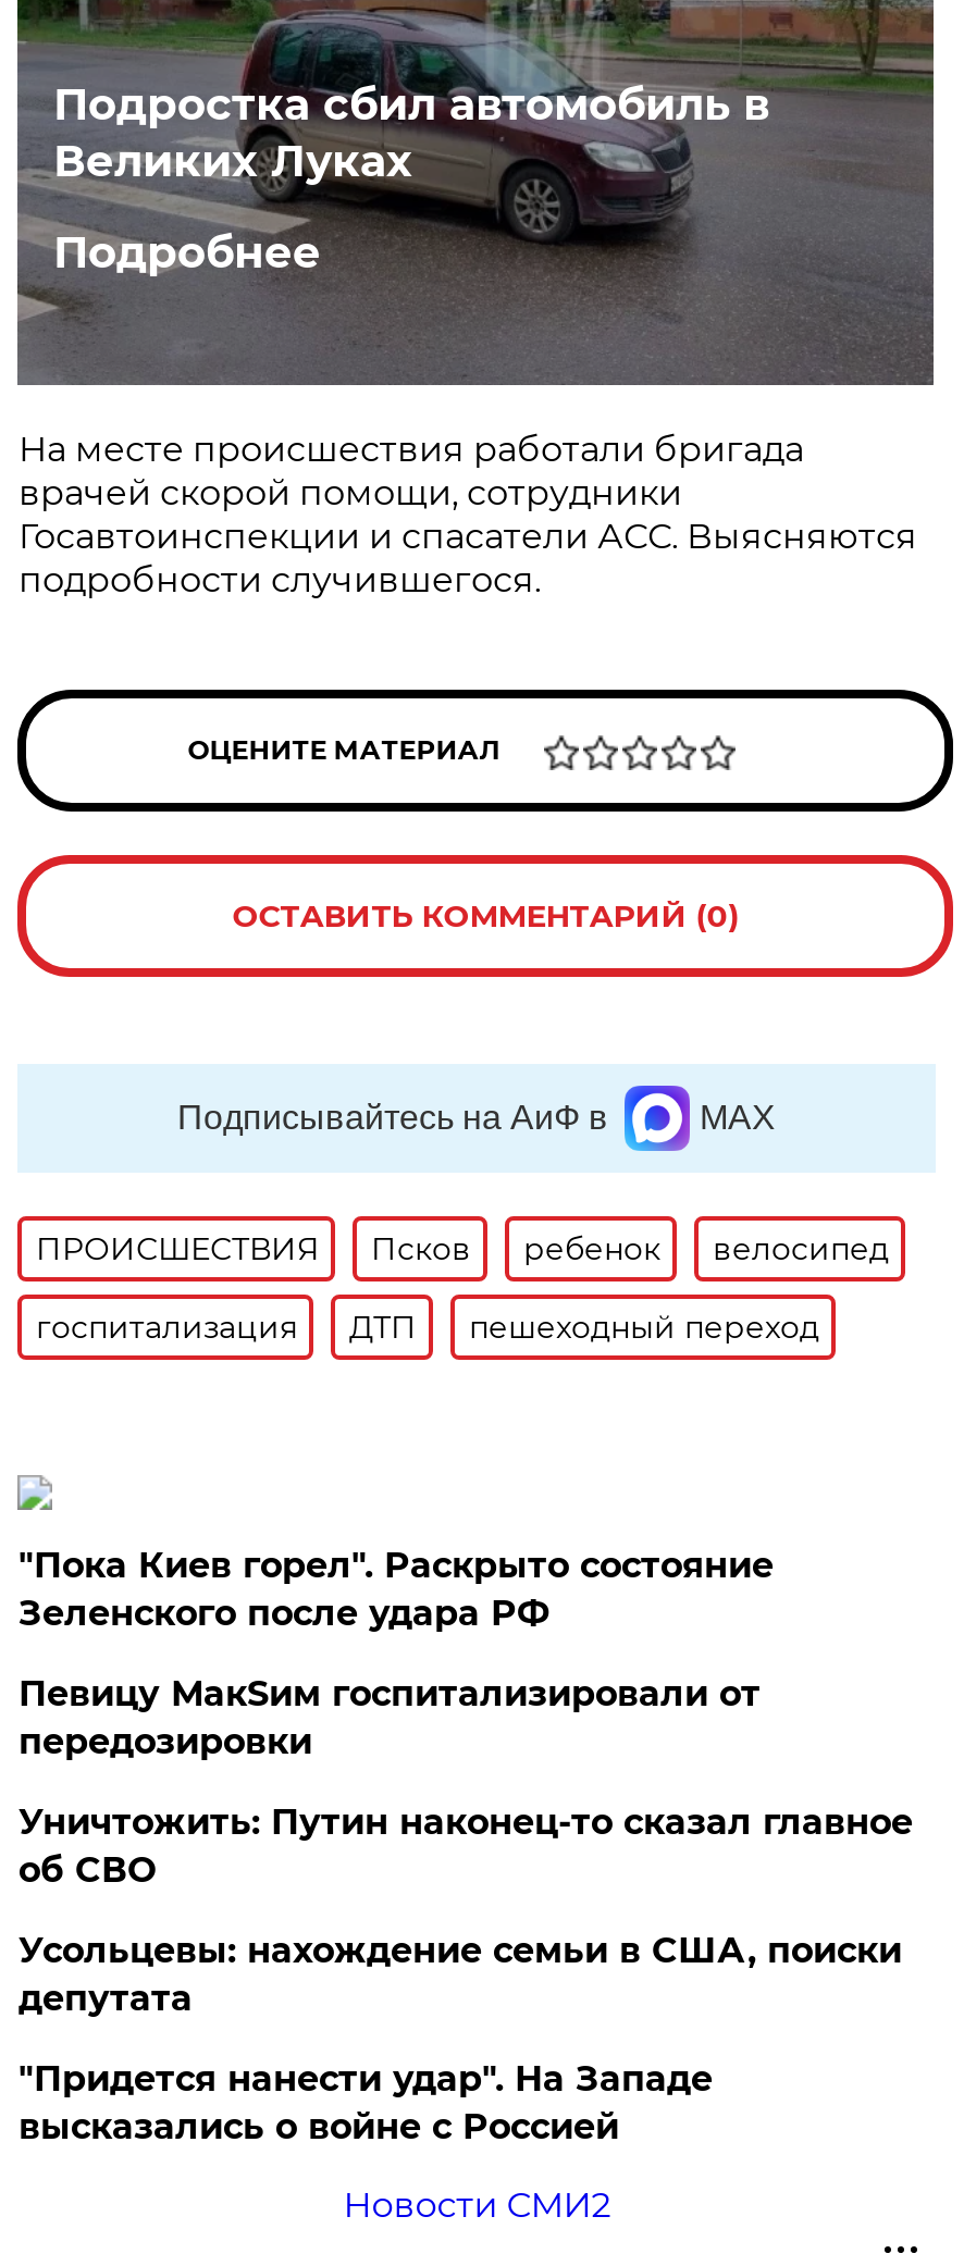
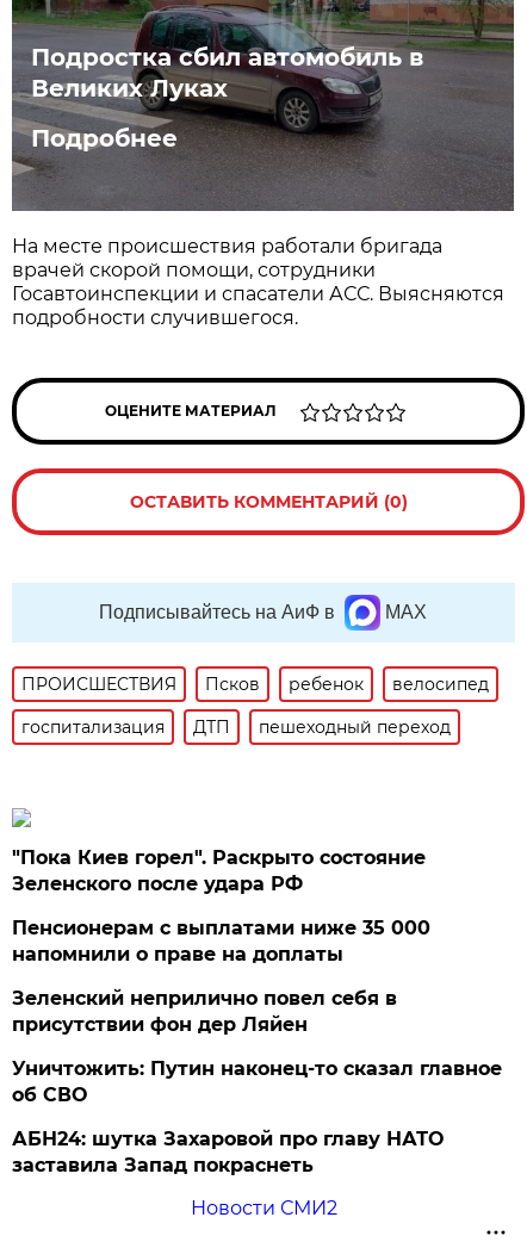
[18,1673,760,1762] Певицу МакSим госпитализировали от | передозировки -> [12,917,431,1036] Пенсионерам с выплатами ниже 35 000 | напомнили о праве на доплаты | Зеленский неприлично повел cебя в | присутствии фон дер Ляйен
moved [18,1801,913,1891] -> [12,1057,502,1106]: Уничтожить: Путин наконец-то сказал главное | об СВО
[18,1930,902,2147] Усольцевы: нахождение семьи в США, поиски | депутата | "Придется нанести удар". На Западе | высказались о войне с Россией -> [12,1128,444,1176] АБН24: шутка Захаровой про главу НАТО | заставила Запад покраснеть

